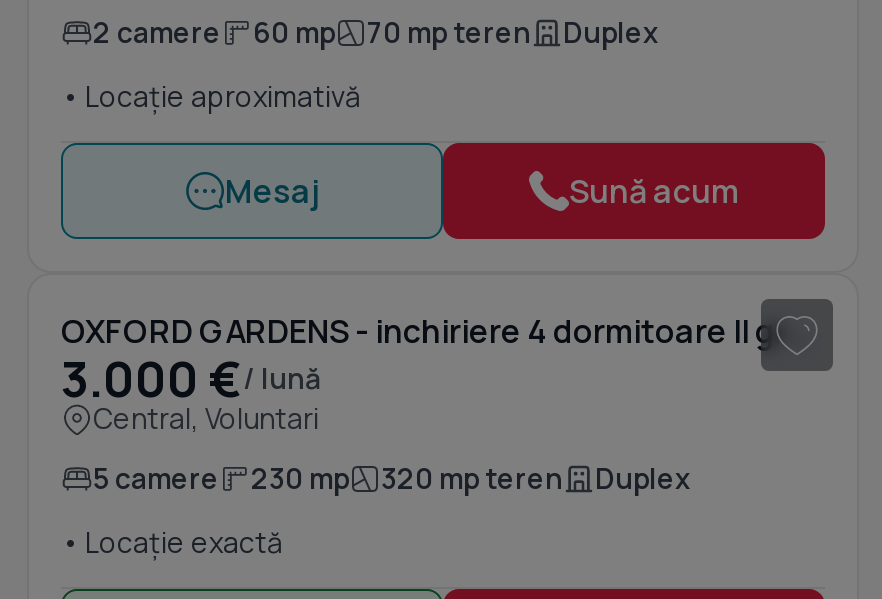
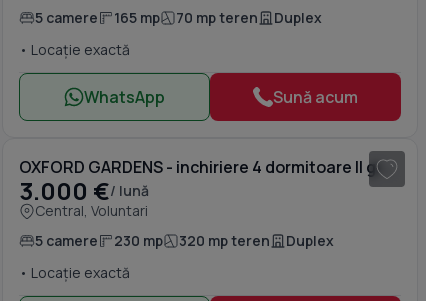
[93,13,335,51] 2 camere | 60 mp -> [35,8,160,27] 5 camere | 165 mp
[61,77,361,115] • Locație aproximativă -> [19,40,130,59] • Locație exactă
[225,169,319,213] Mesaj -> [84,86,165,108] WhatsApp

